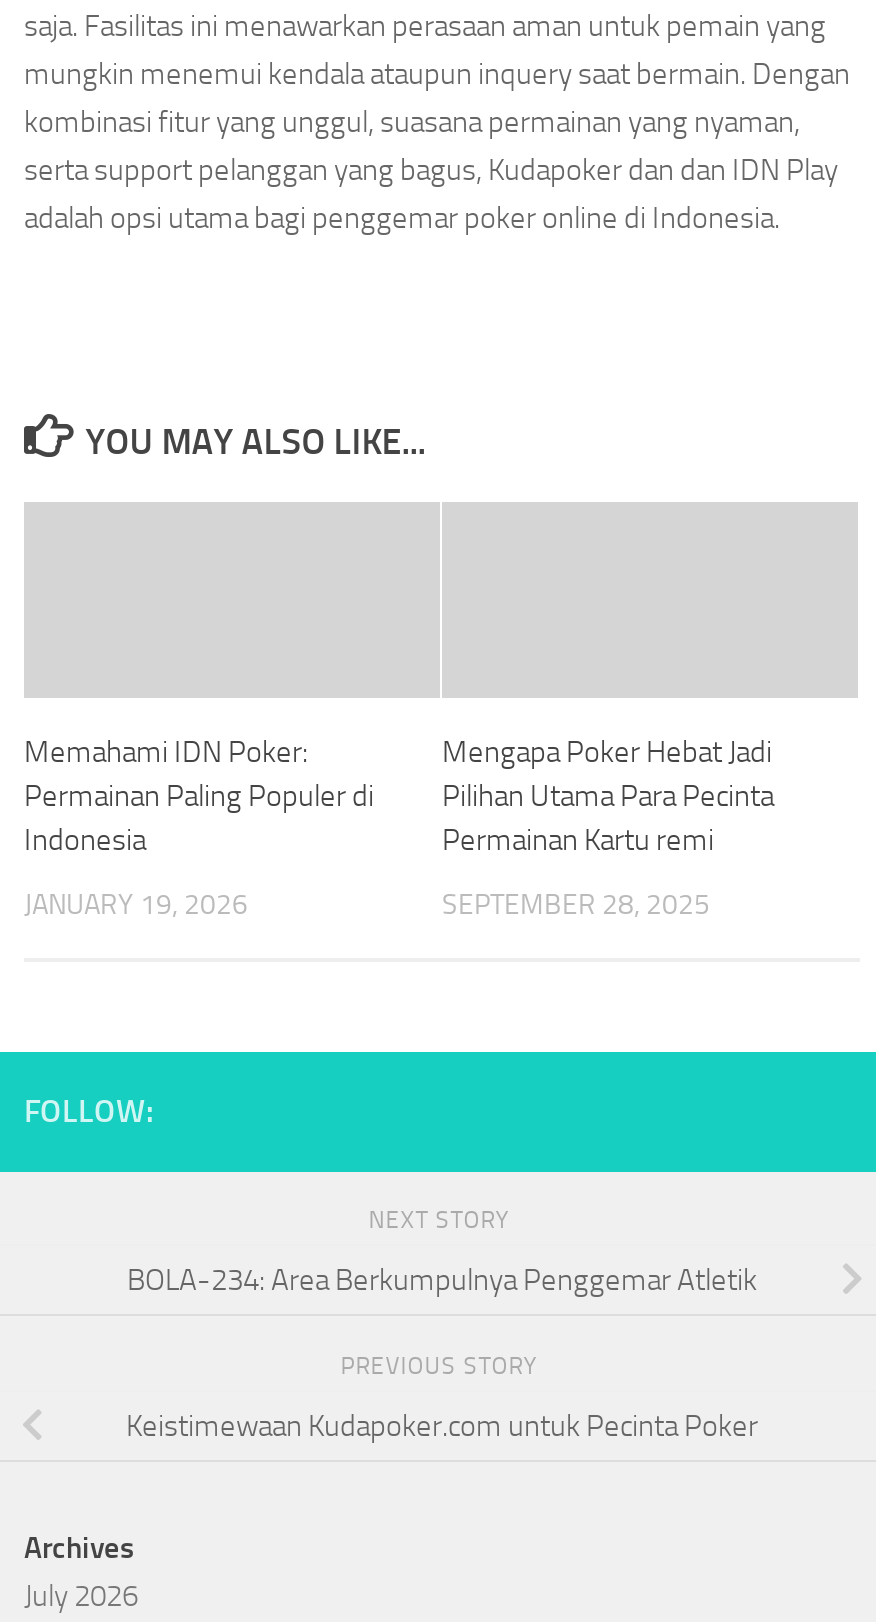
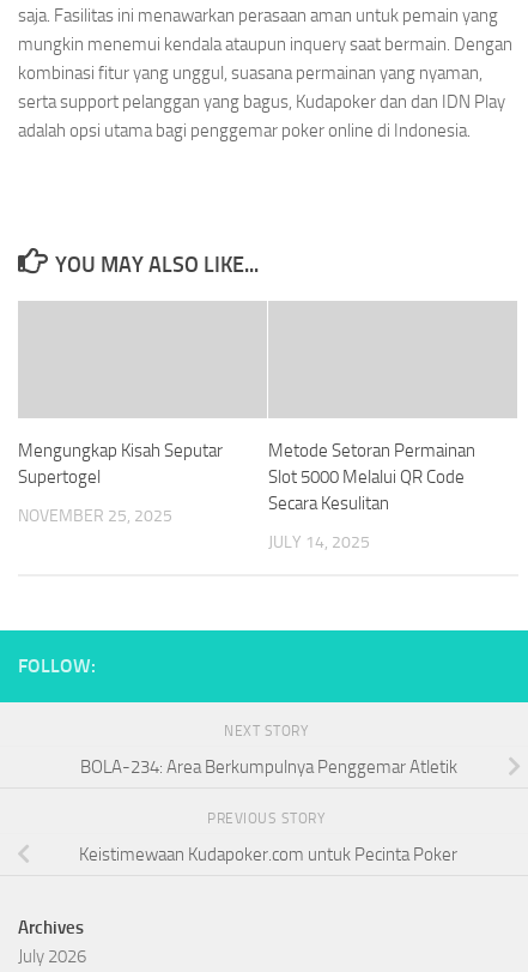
[24,734,374,858] Memahami IDN Poker: | Permainan Paling Populer di | Indonesia -> [18,440,223,488] Mengungkap Kisah Seputar | Supertogel
[442,734,774,858] Mengapa Poker Hebat Jadi | Pilihan Utama Para Pecinta | Permainan Kartu remi -> [268,440,475,514] Metode Setoran Permainan | Slot 5000 Melalui QR Code | Secara Kesulitan
[24,888,248,922] JANUARY 19, 2026 -> [18,506,172,526] NOVEMBER 25, 2025
[442,888,710,922] SEPTEMBER 28, 2025 -> [268,532,370,553] JULY 14, 2025

